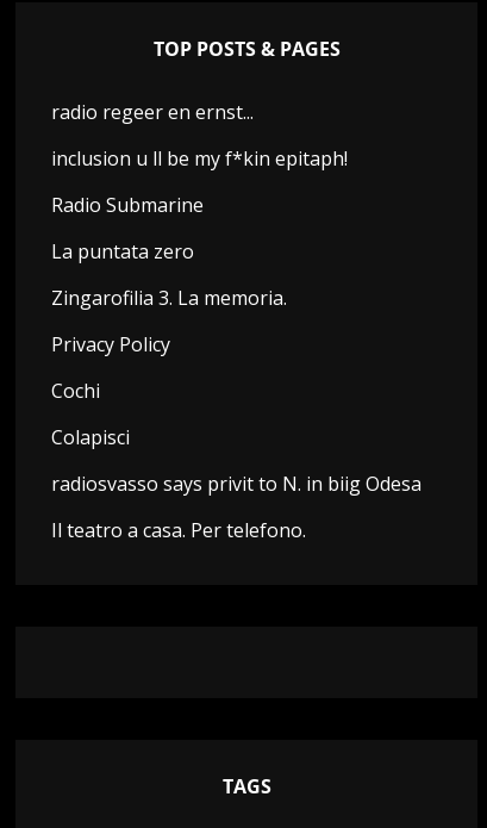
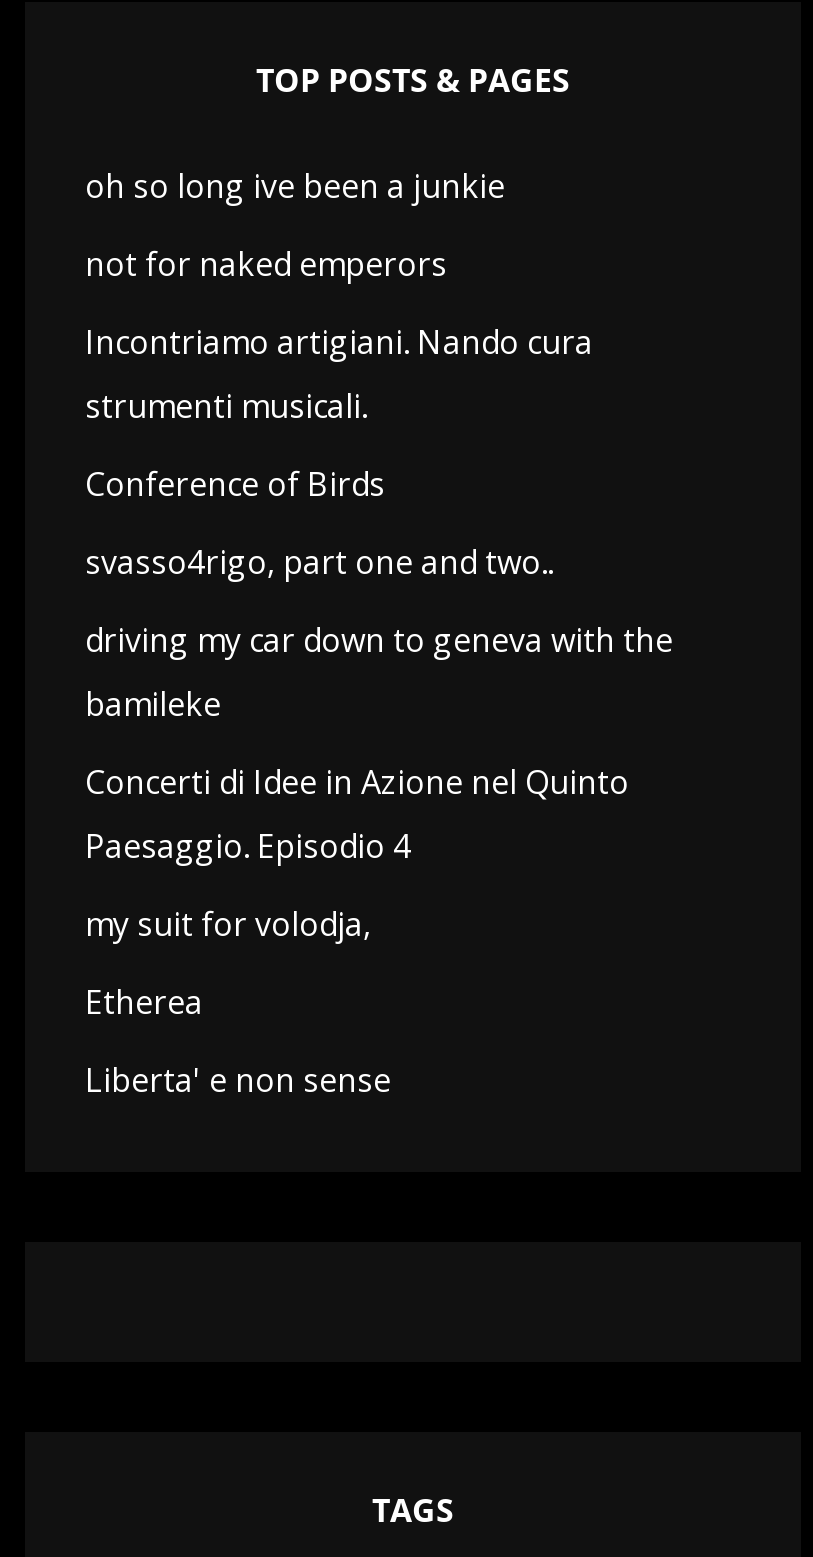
[51,99,422,544] radio regeer en ernst... | inclusion u ll be my f*kin epitaph! | Radio Submarine | La puntata zero | Zingarofilia 3. La memoria. | Privacy Policy | Cochi | Colapisci | radiosvasso says privit to N. in biig Odesa | Il teatro a casa. Per telefono. -> [85,165,673,1103] oh so long ive been a junkie | not for naked emperors | Incontriamo artigiani. Nando cura | strumenti musicali. | Conference of Birds | svasso4rigo, part one and two.. | driving my car down to geneva with the | bamileke | Concerti di Idee in Azione nel Quinto | Paesaggio. Episodio 4 | my suit for volodja, | Etherea | Liberta' e non sense

